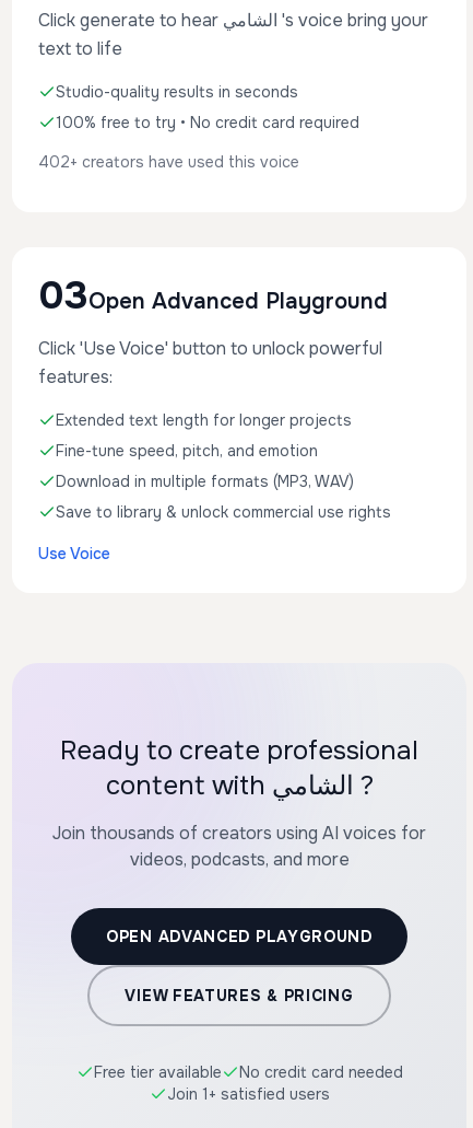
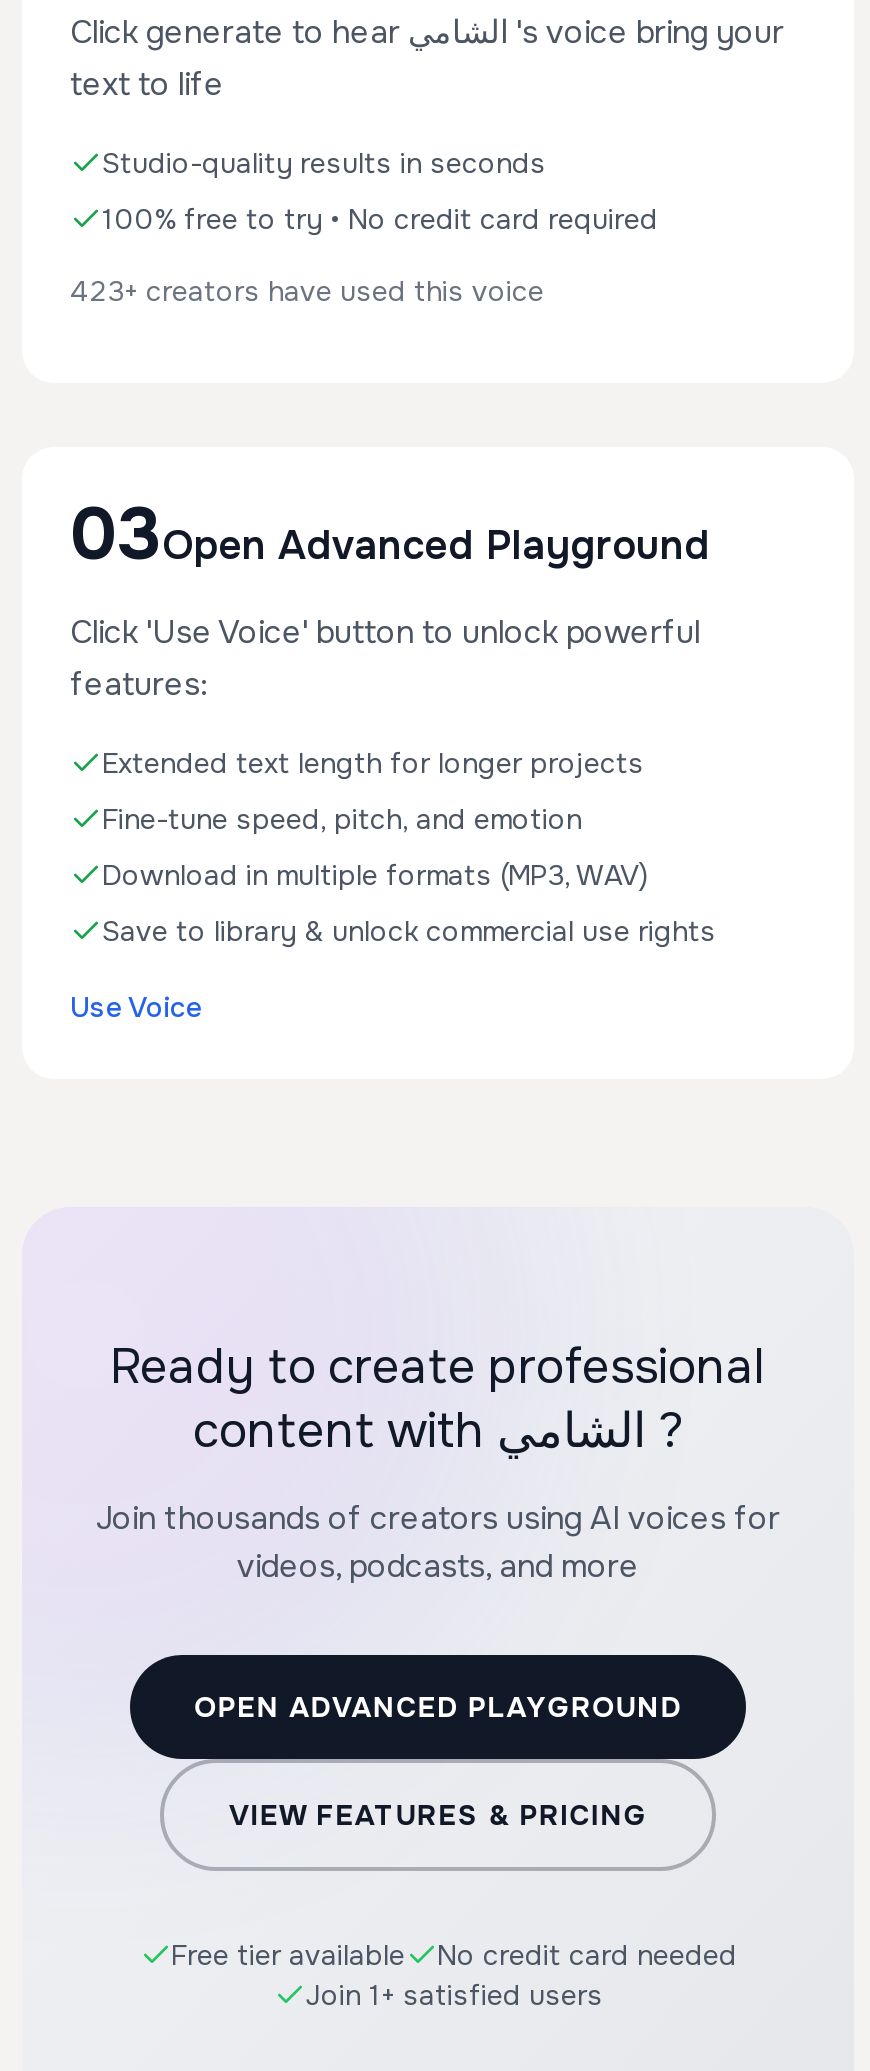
[38,152,299,172] 402+ creators have used this voice -> [70,273,544,309] 423+ creators have used this voice

